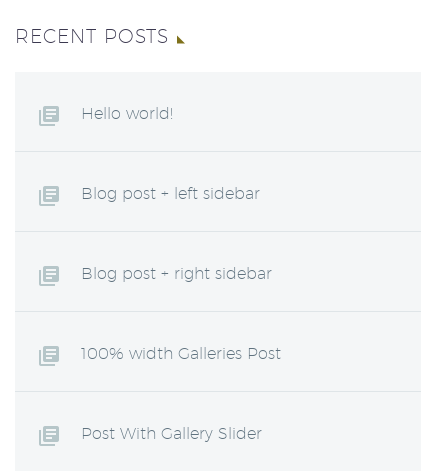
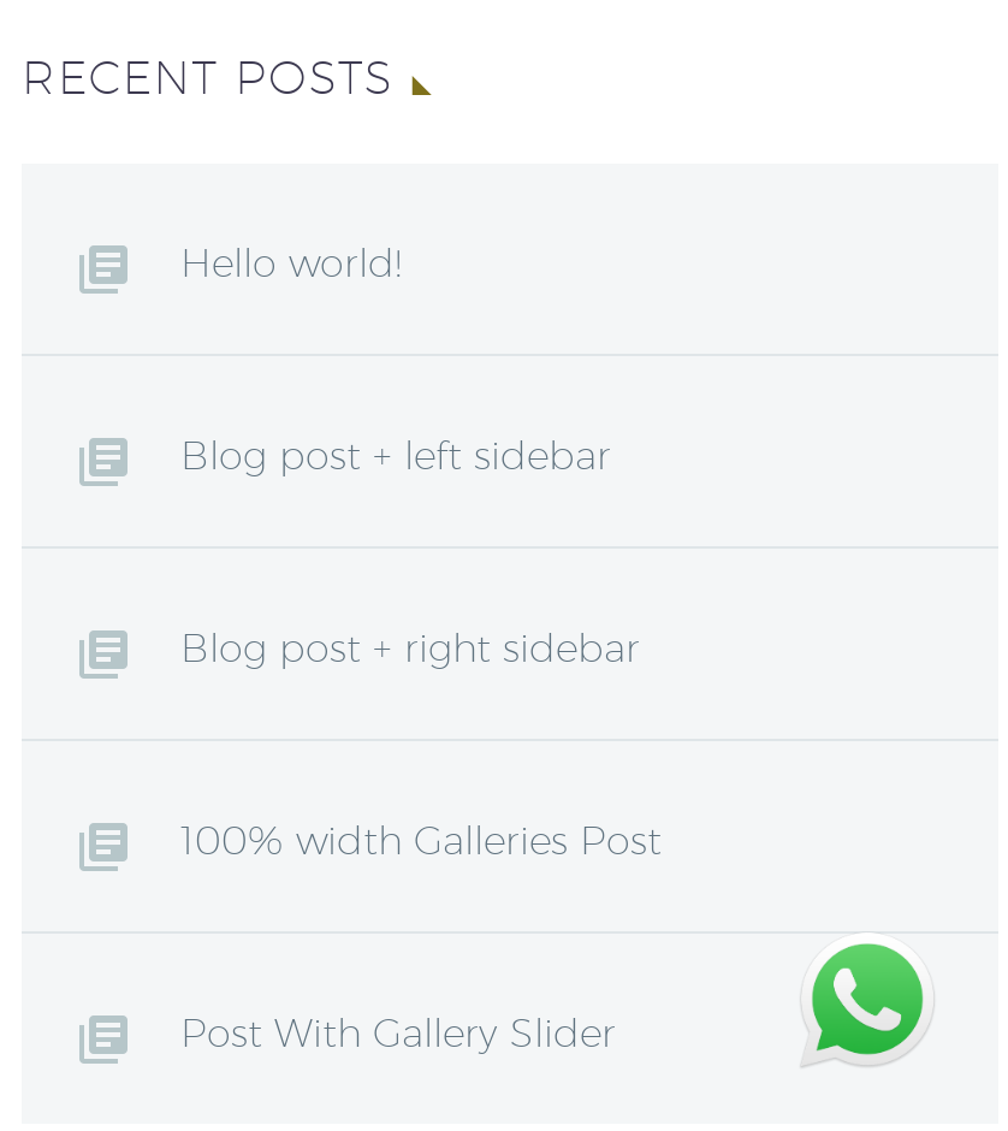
none -> [801,941,933,1068] [image]

